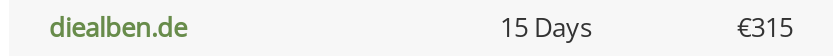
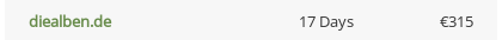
[500,9,592,45] 15 Days -> [298,11,353,32] 17 Days

